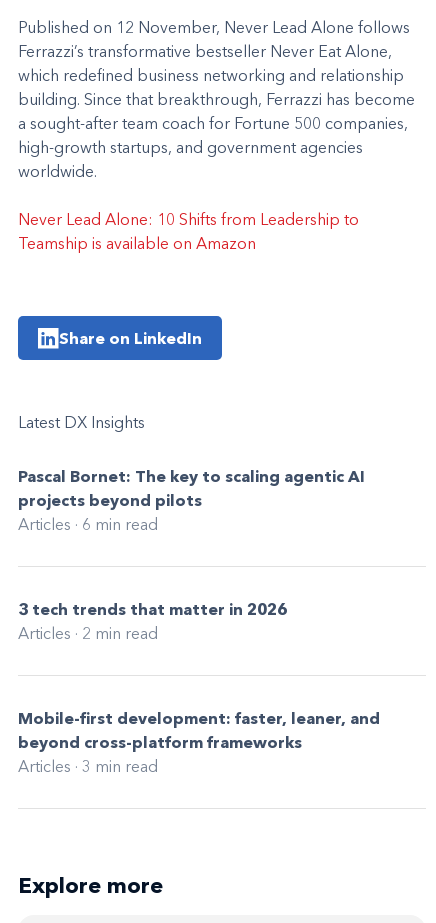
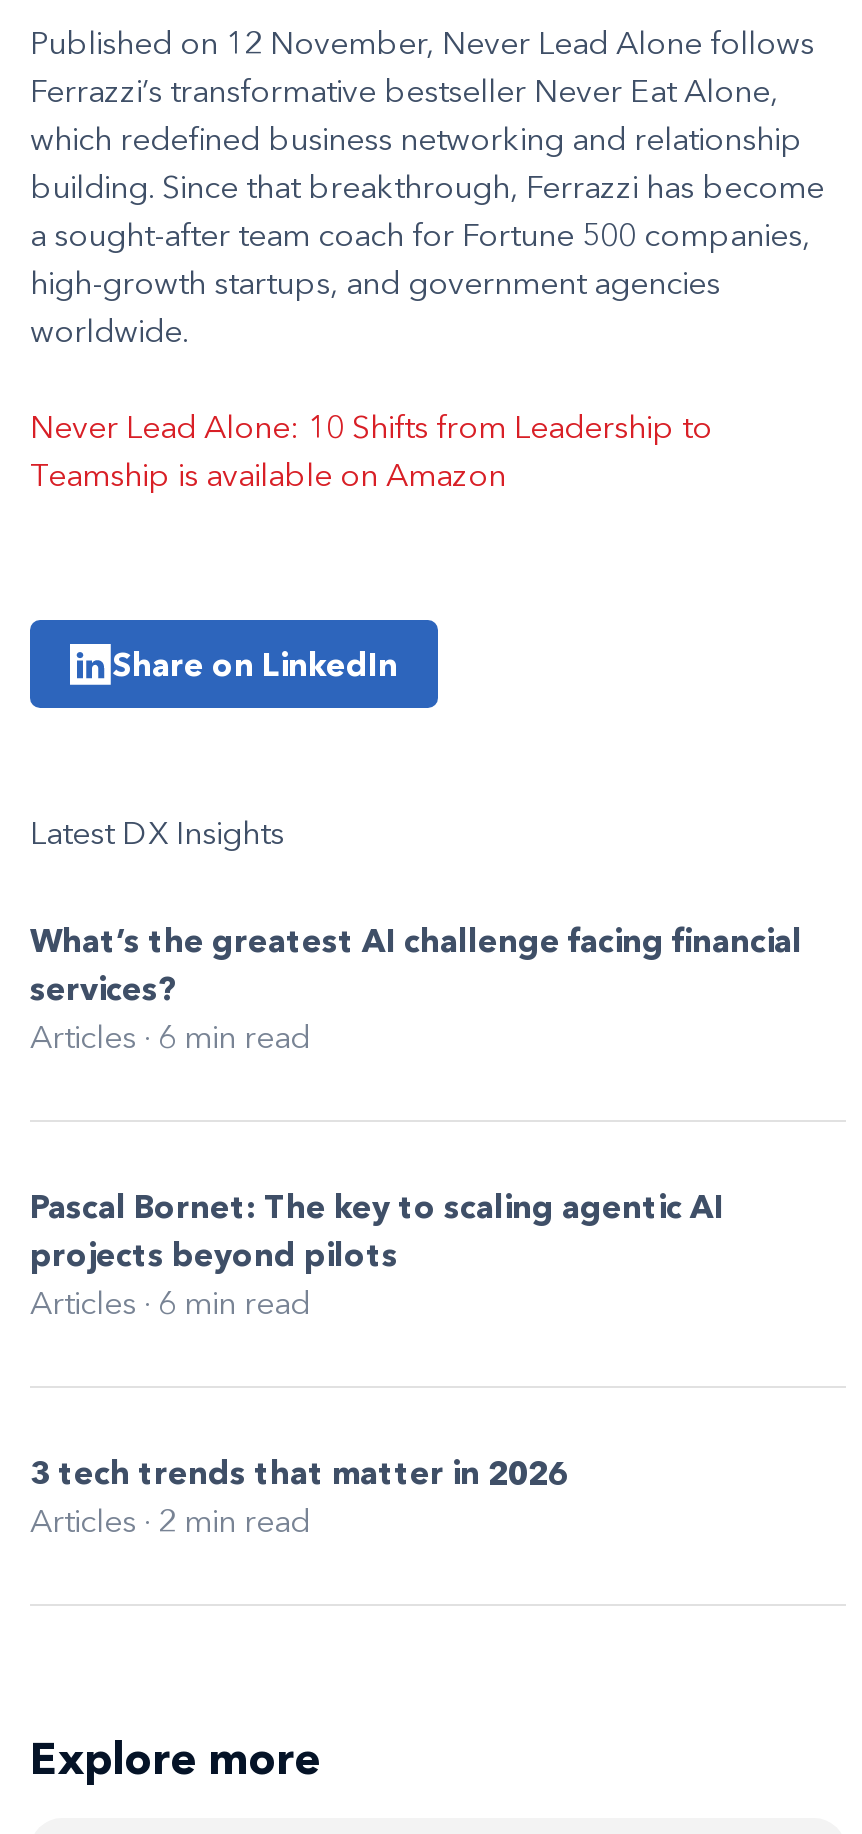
none -> [30,920,802,1056] What’s the greatest AI challenge facing financial | services? | Articles · 6 min read
moved [18,466,365,643] -> [30,1186,724,1540]: Pascal Bornet: The key to scaling agentic AI | projects beyond pilots | Articles · 6 min read | 3 tech trends that matter in 2026 | Articles · 2 min read
[18,708,380,776] Mobile-first development: faster, leaner, and | beyond cross-platform frameworks | Articles · 3 min read -> none

